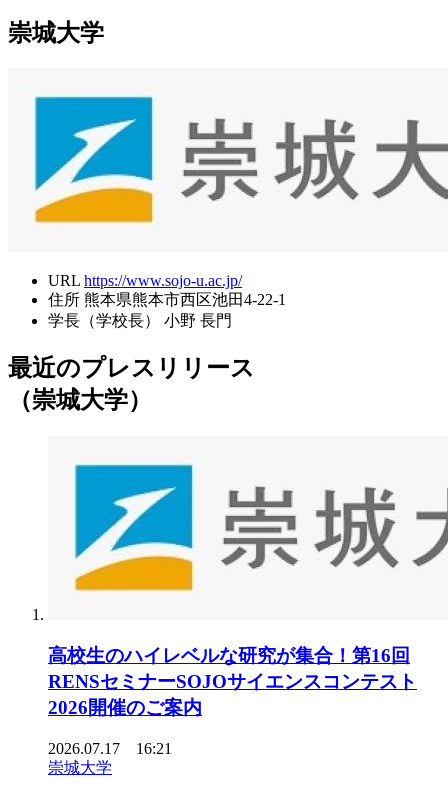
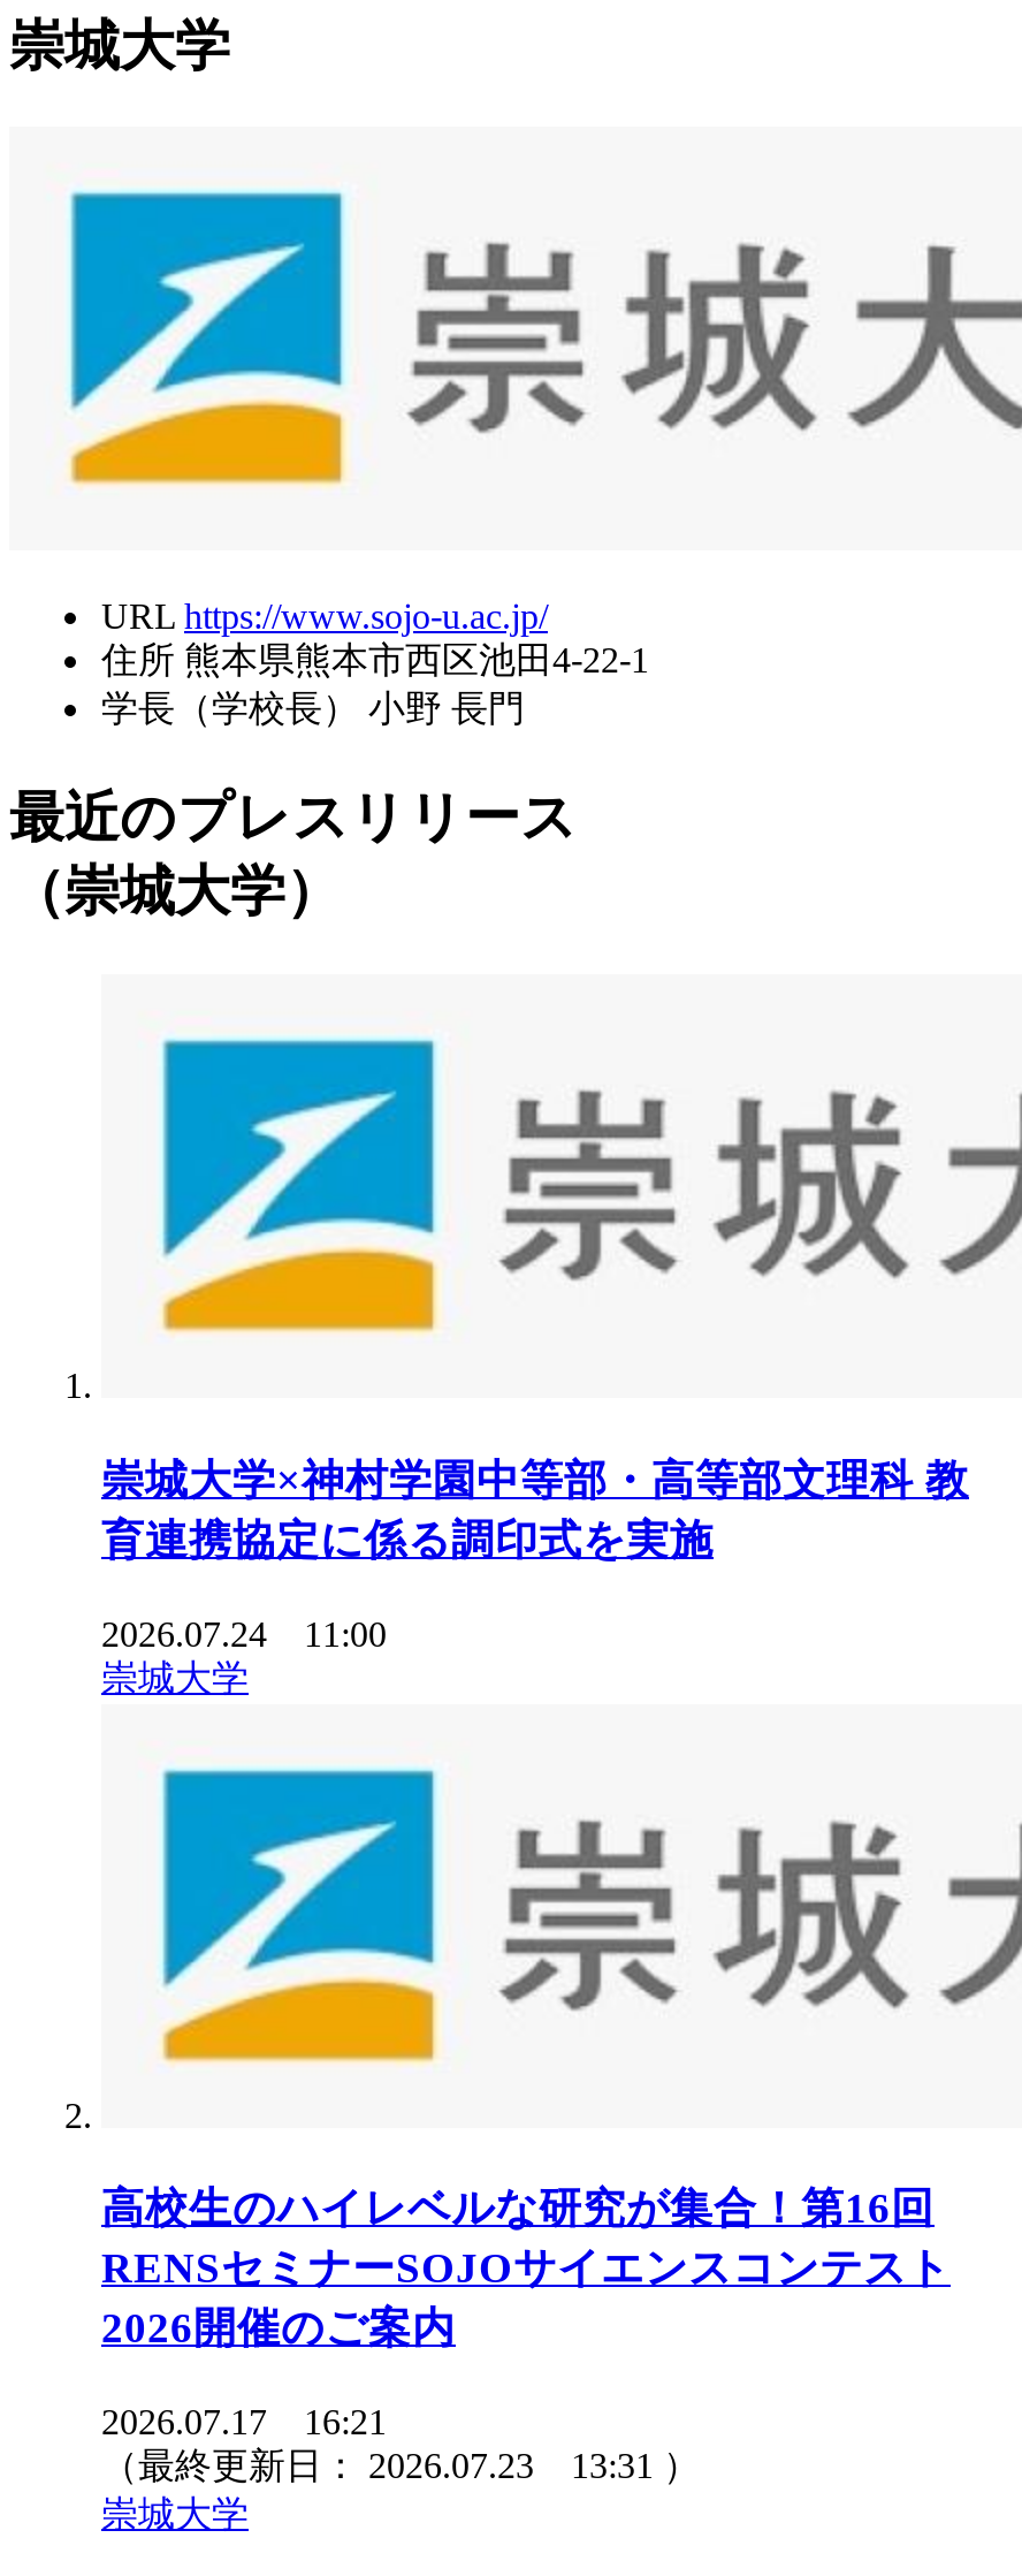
none -> [101,1456,969,1697] 崇城大学×神村学園中等部・高等部文理科 教 | 育連携協定に係る調印式を実施 | 2026.07.24 11:00 | 崇城大学
none -> [101,2446,700,2485] （最終更新日：2026.07.23 13:31 ）

